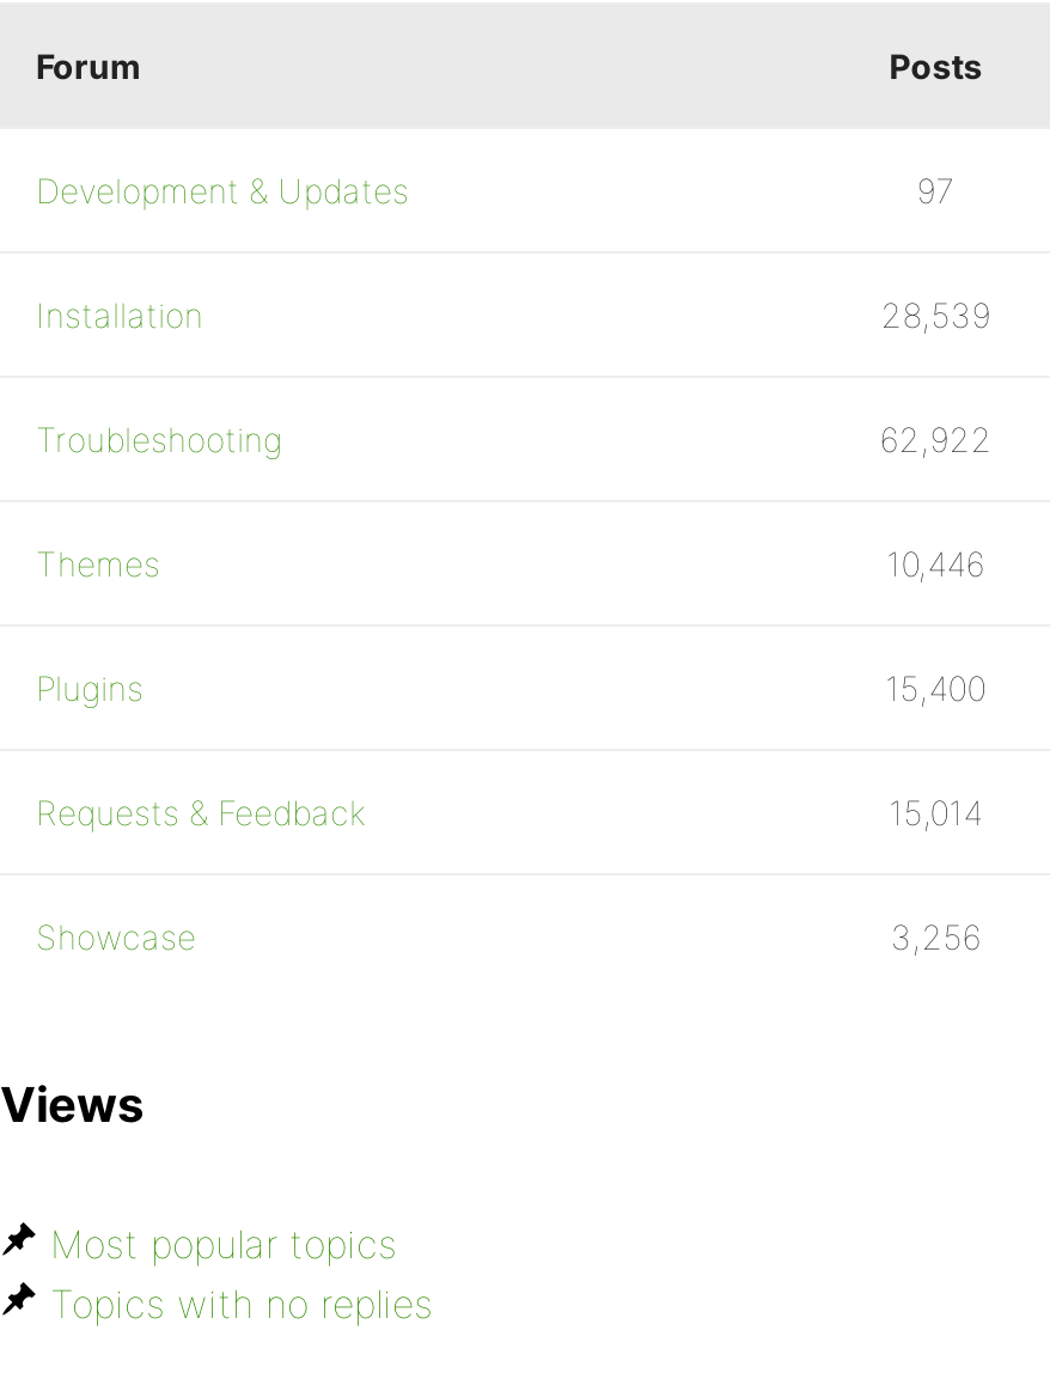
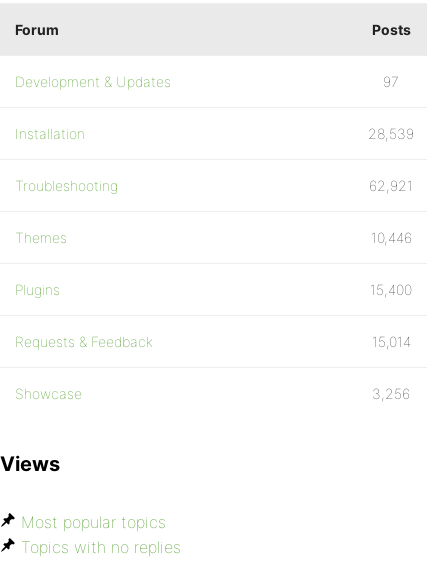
[879,419,992,459] 62,922 -> [369,177,413,194] 62,921

